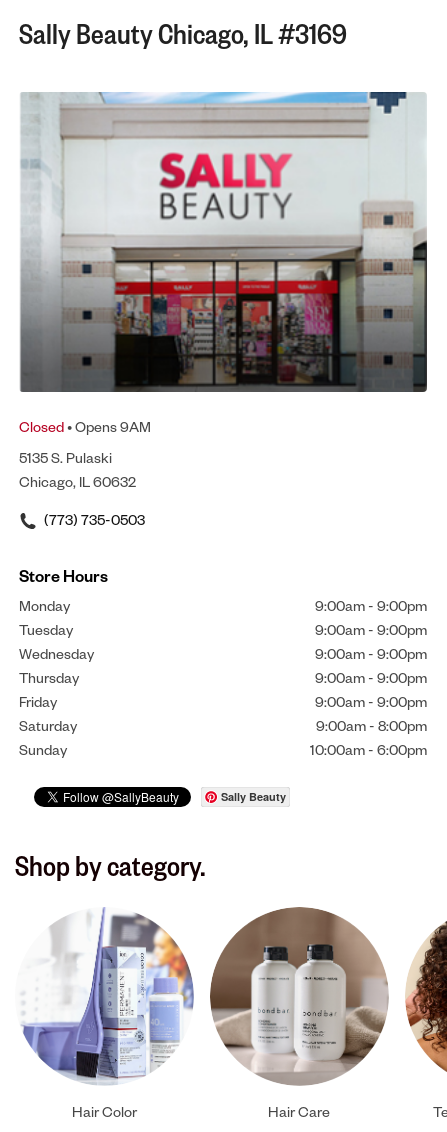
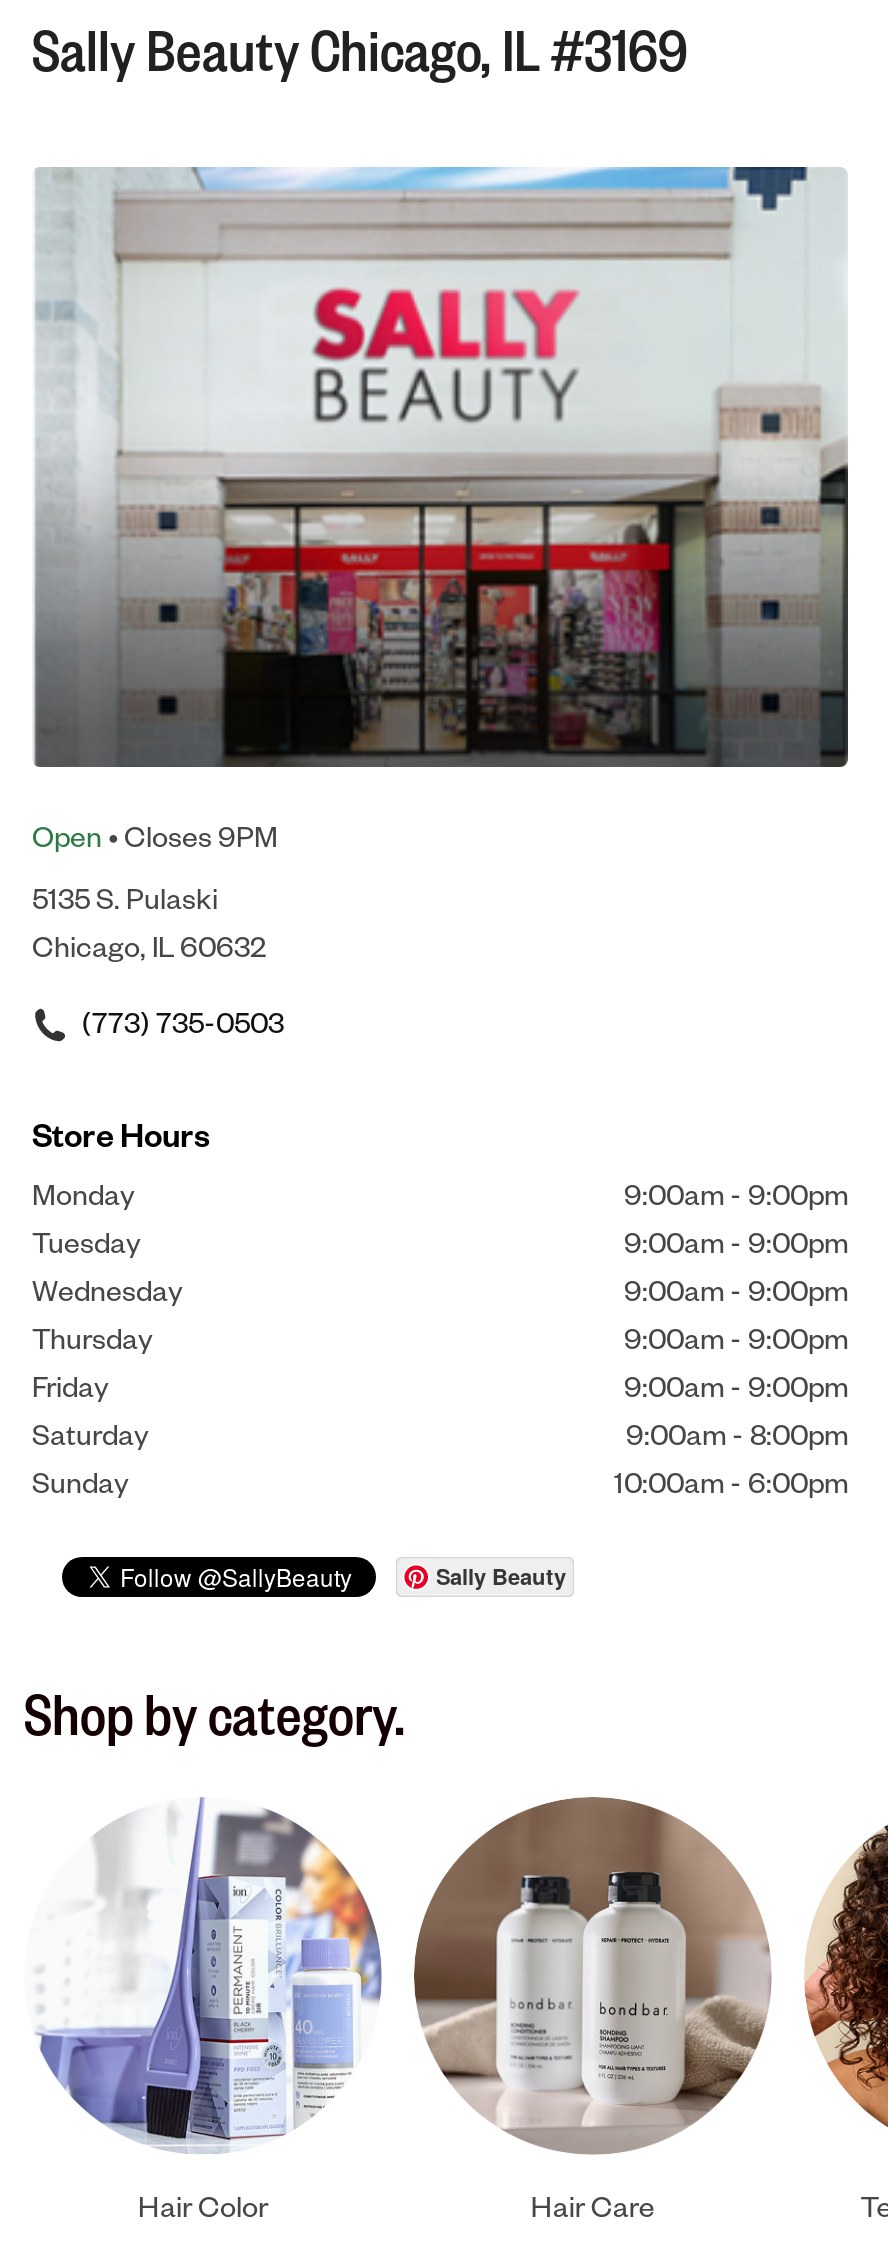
[19,417,151,436] Closed • Opens 9AM -> [32,817,278,855] Open • Closes 9PM

